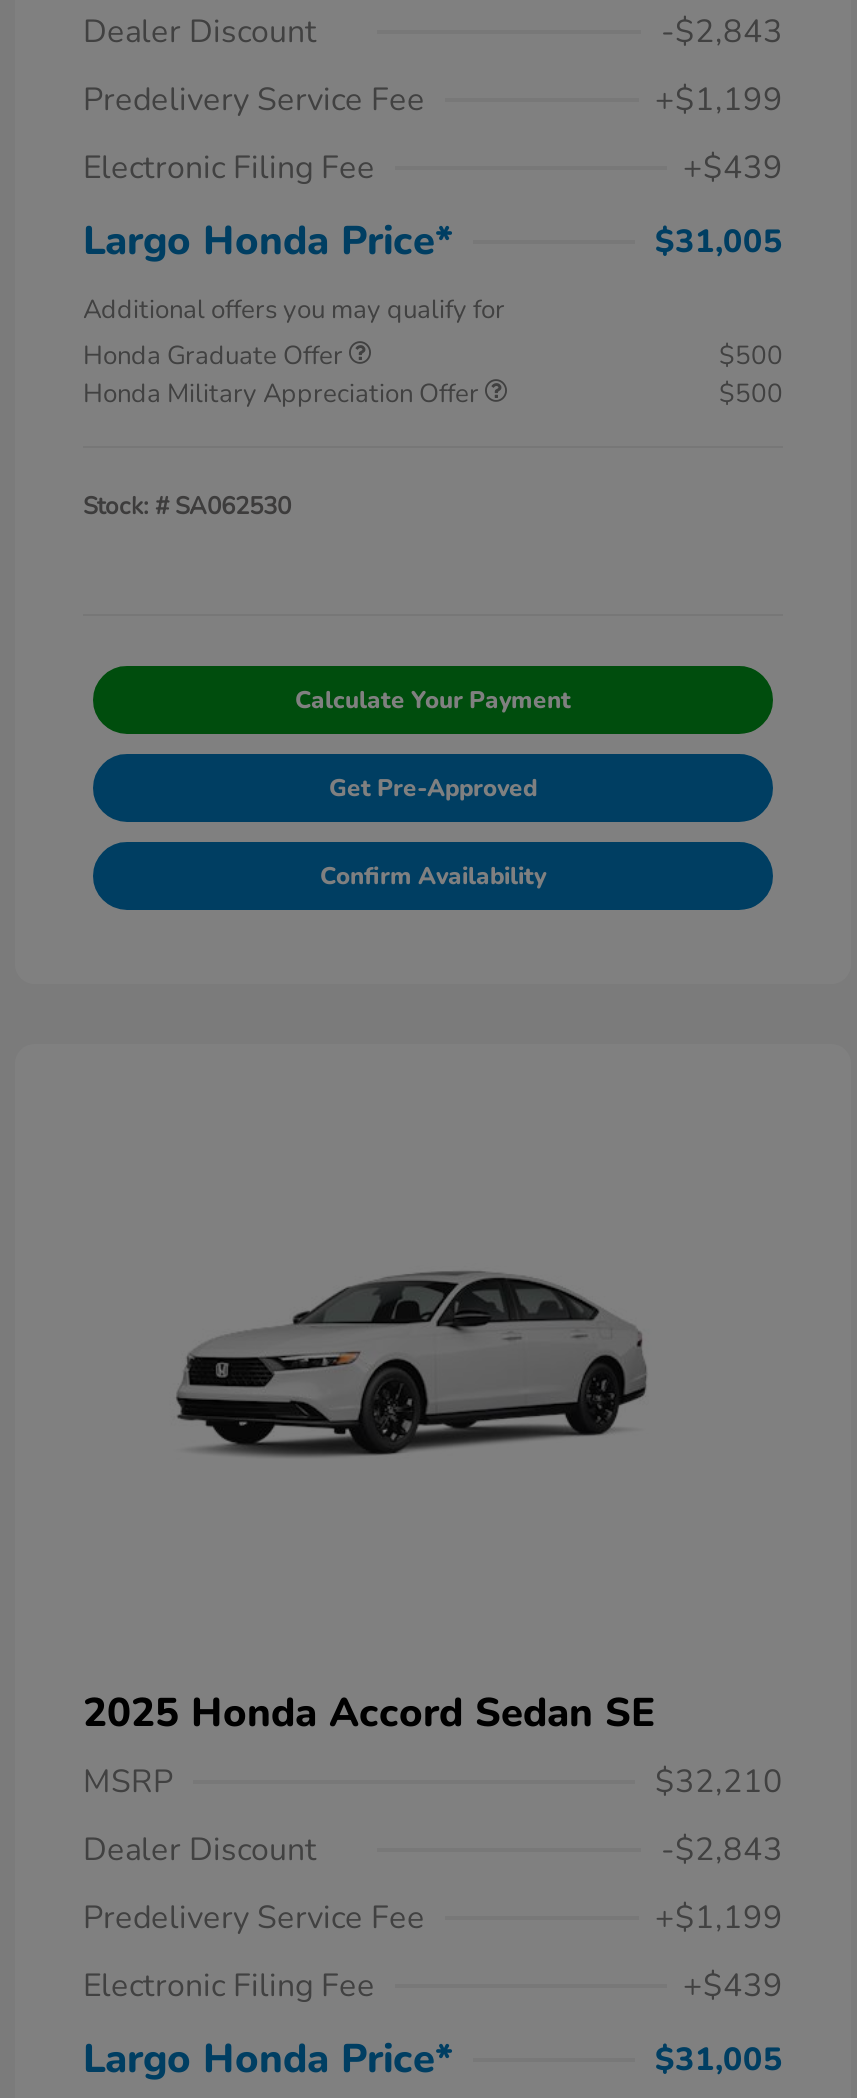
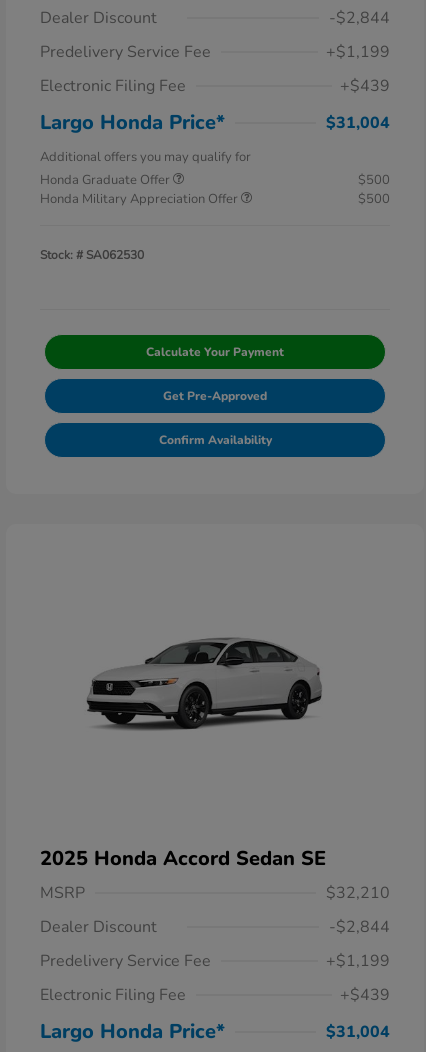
[661,10,783,54] -$2,843 -> [329,7,390,29] -$2,844
[655,220,783,264] $31,005 -> [326,112,390,134] $31,004
[661,1827,783,1871] -$2,843 -> [329,916,390,938] -$2,844
[655,2037,783,2081] $31,005 -> [326,1021,390,1043] $31,004

